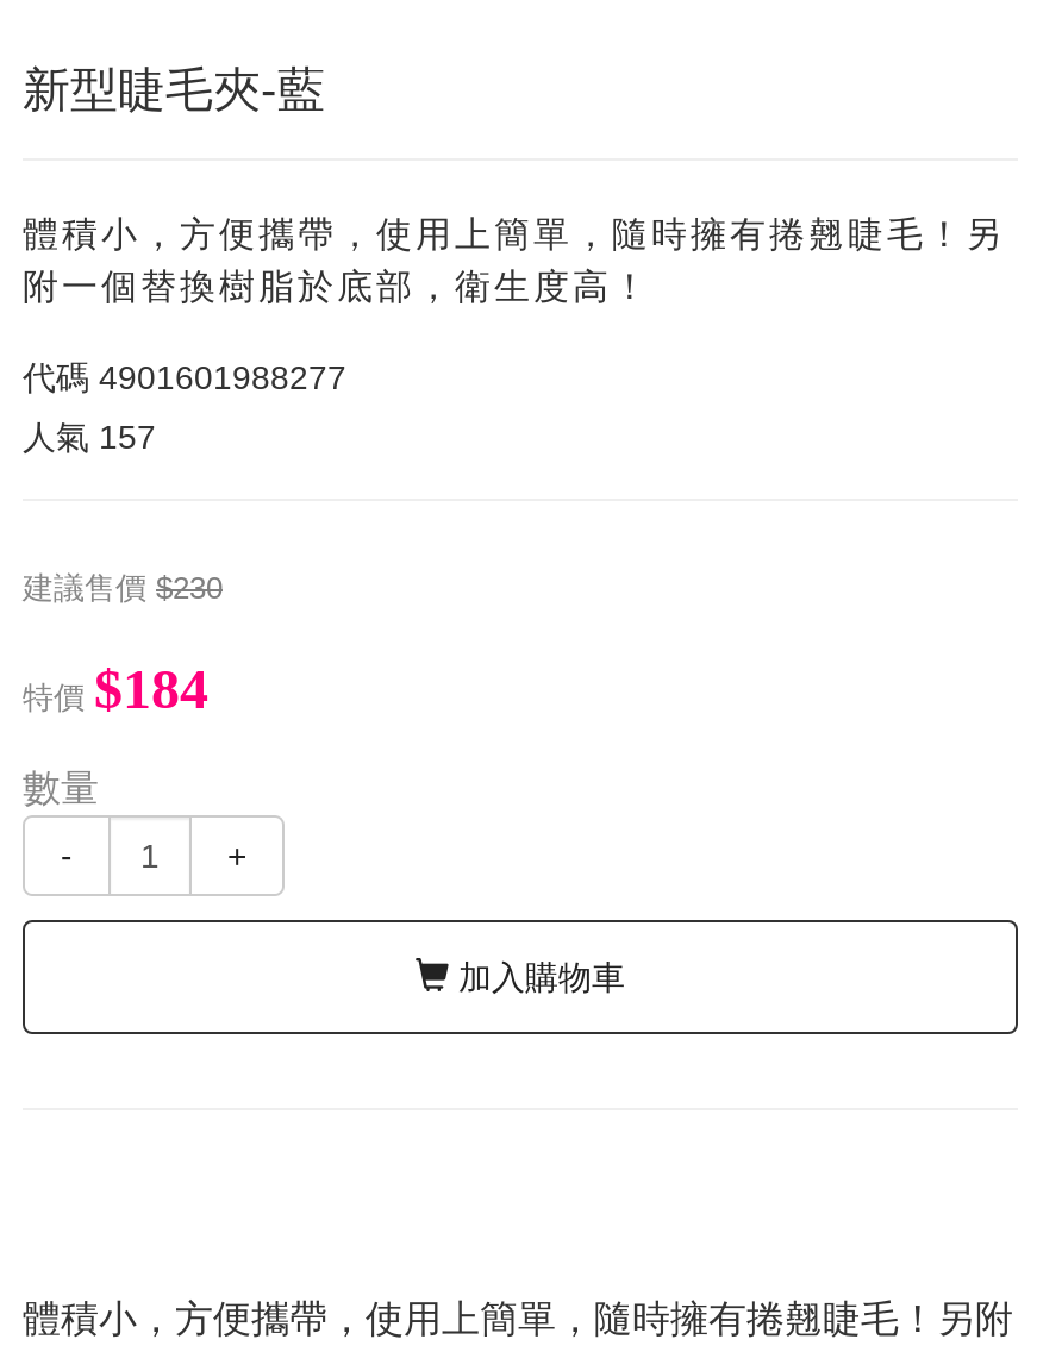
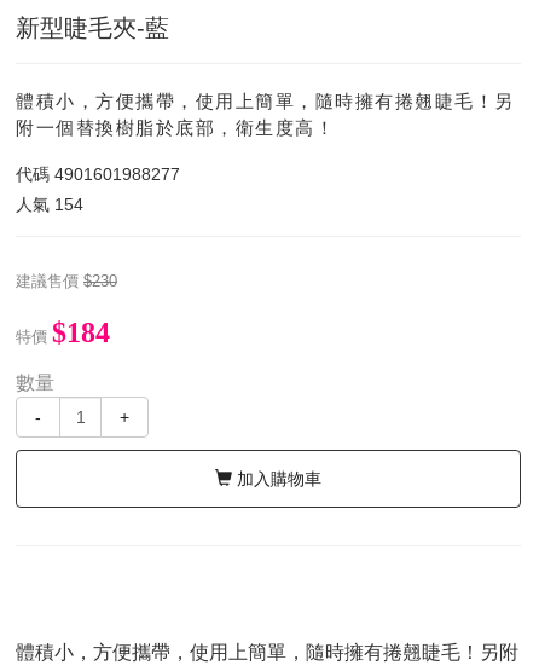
[23,418,156,456] 人氣157 -> [16,195,83,214] 人氣154

